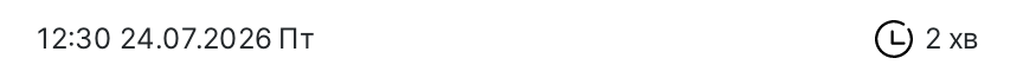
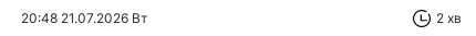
[37,20,314,55] 12:30 24.07.2026 Пт -> [21,10,147,26] 20:48 21.07.2026 Вт

